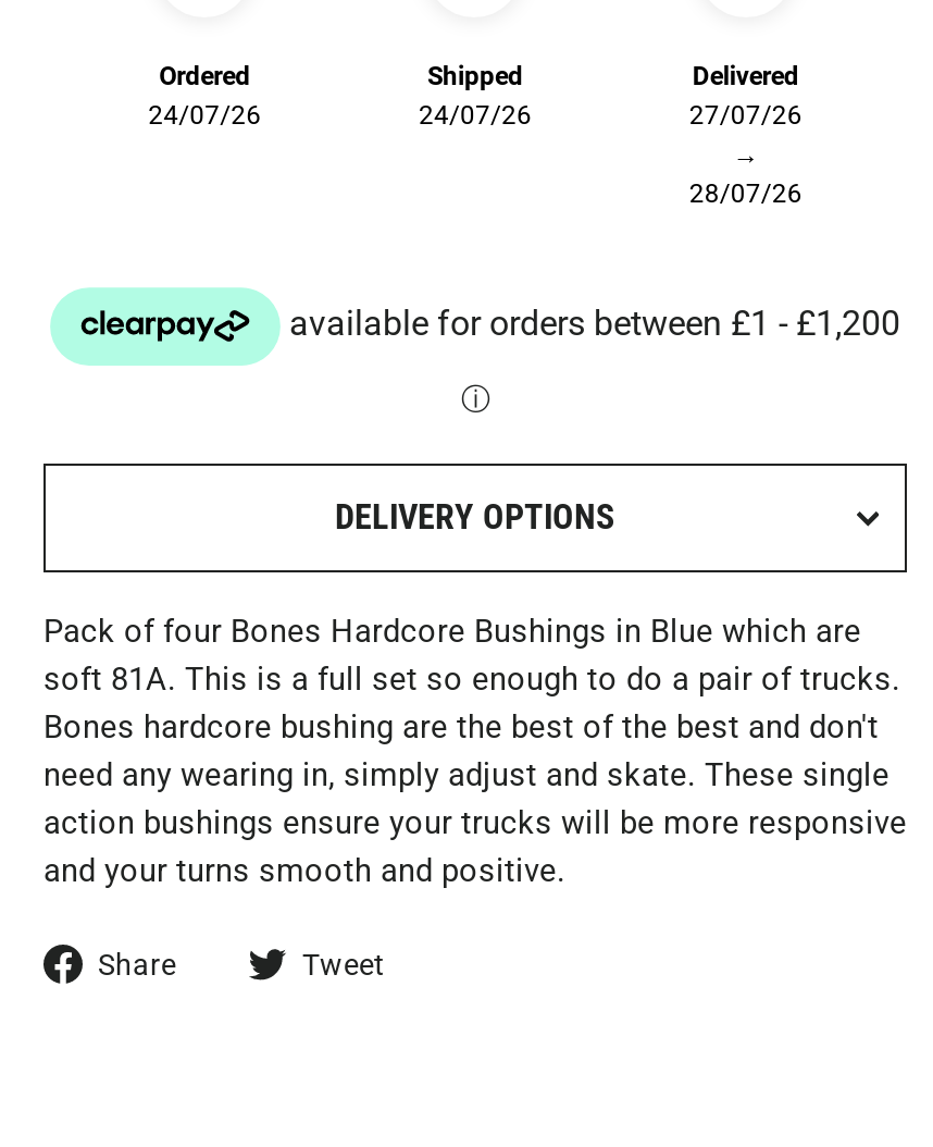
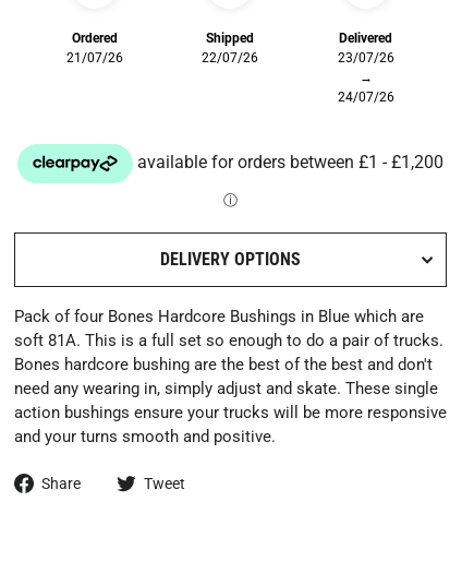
[148,100,261,130] 24/07/26 -> [67,50,123,65] 21/07/26
[419,100,532,130] 24/07/26 -> [202,50,259,65] 22/07/26
[689,100,802,130] 27/07/26 -> [338,50,394,65] 23/07/26
[689,178,802,209] 28/07/26 -> [338,89,394,105] 24/07/26

